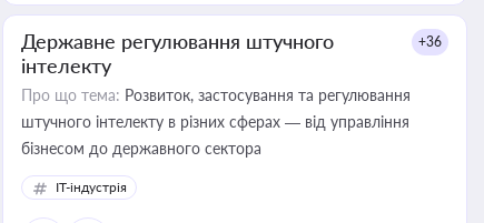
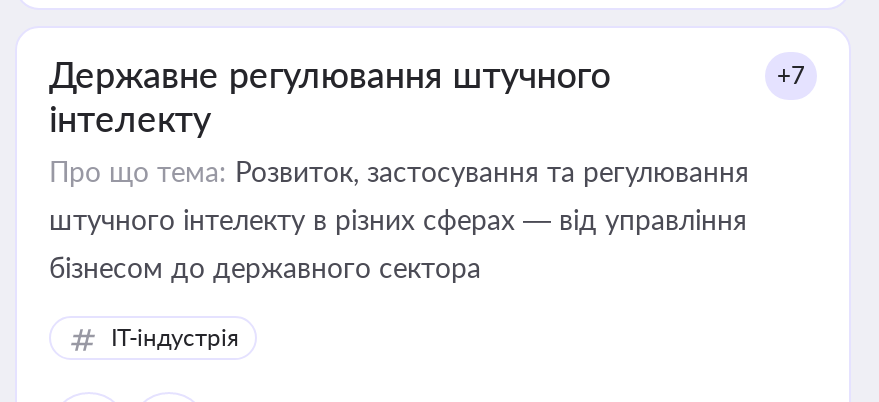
[418,33,442,50] +36 -> [777,60,805,90] +7

